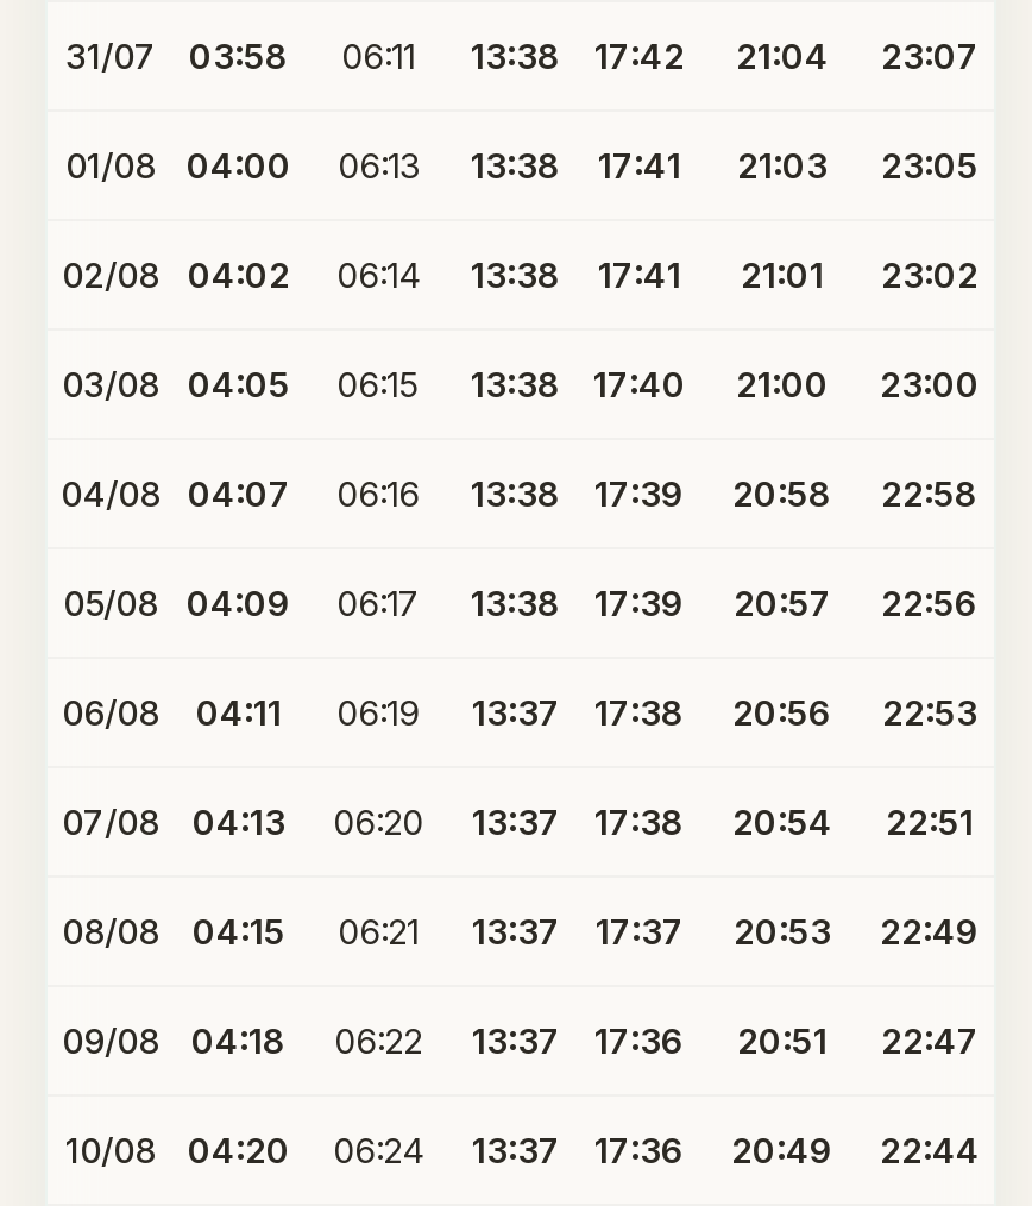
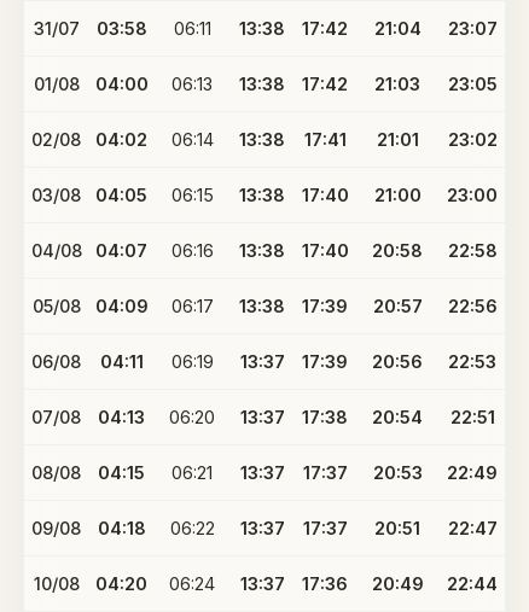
[65,145,978,186] 01/08 04:00 06:13 13:38 17:41 21:03 23:05 -> [33,74,497,94] 01/08 04:00 06:13 13:38 17:42 21:03 23:05
[61,473,978,514] 04/08 04:07 06:16 13:38 17:39 20:58 22:58 -> [31,240,497,261] 04/08 04:07 06:16 13:38 17:40 20:58 22:58
[62,692,977,733] 06/08 04:11 06:19 13:37 17:38 20:56 22:53 -> [31,351,496,372] 06/08 04:11 06:19 13:37 17:39 20:56 22:53
[62,1020,978,1061] 09/08 04:18 06:22 13:37 17:36 20:51 22:47 -> [31,518,497,538] 09/08 04:18 06:22 13:37 17:37 20:51 22:47

